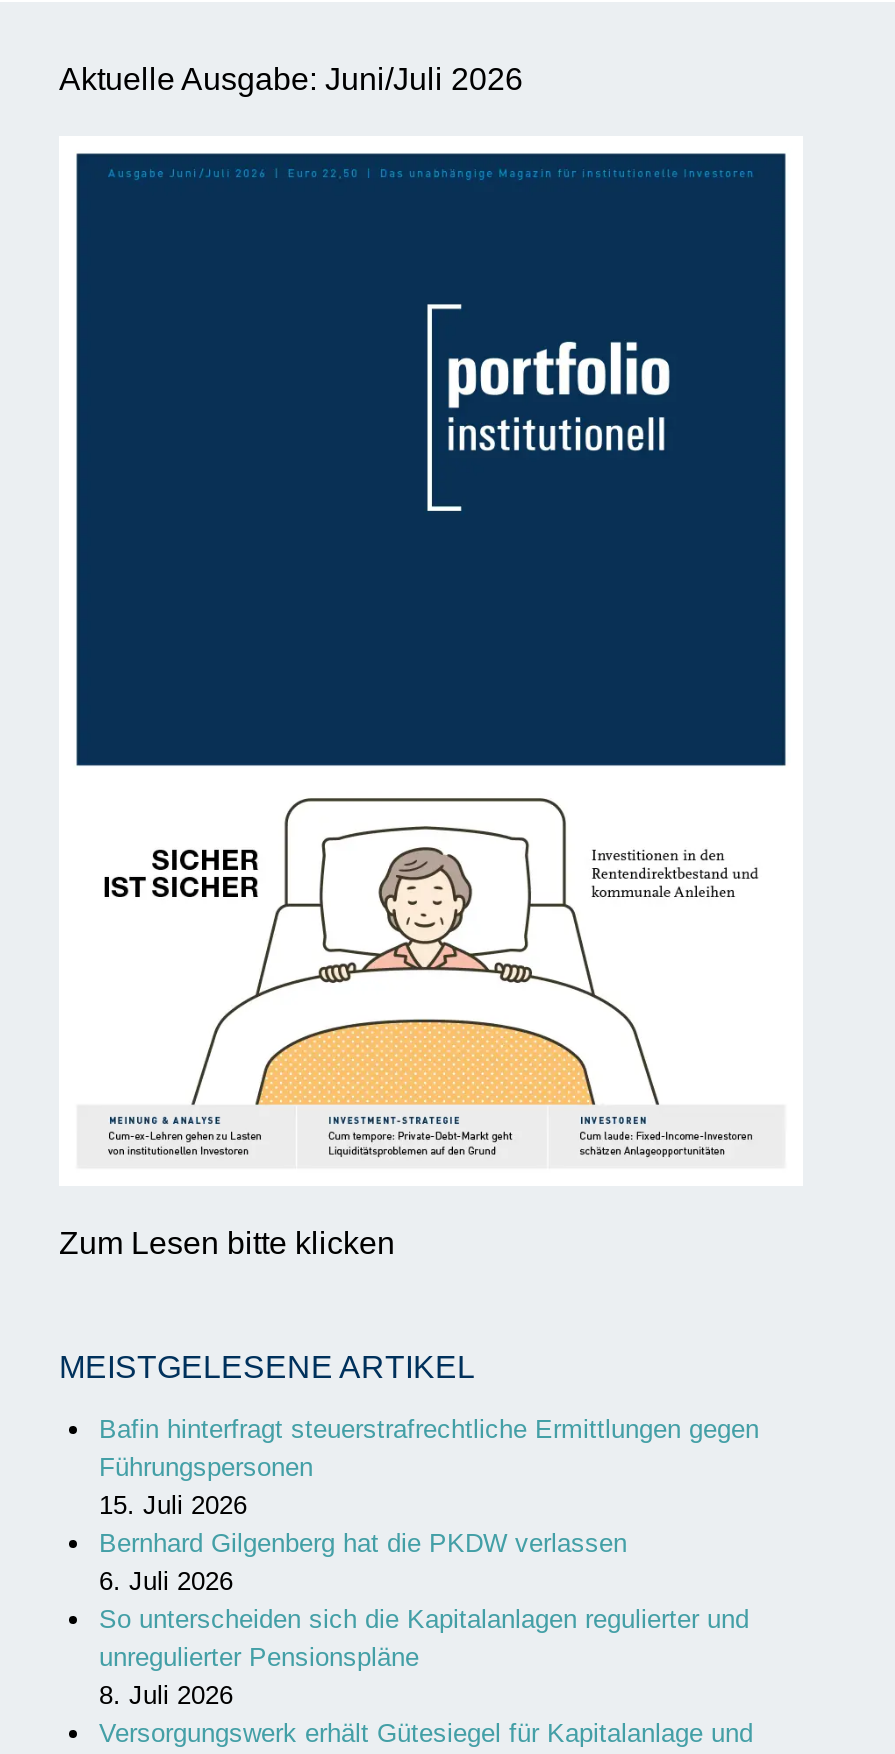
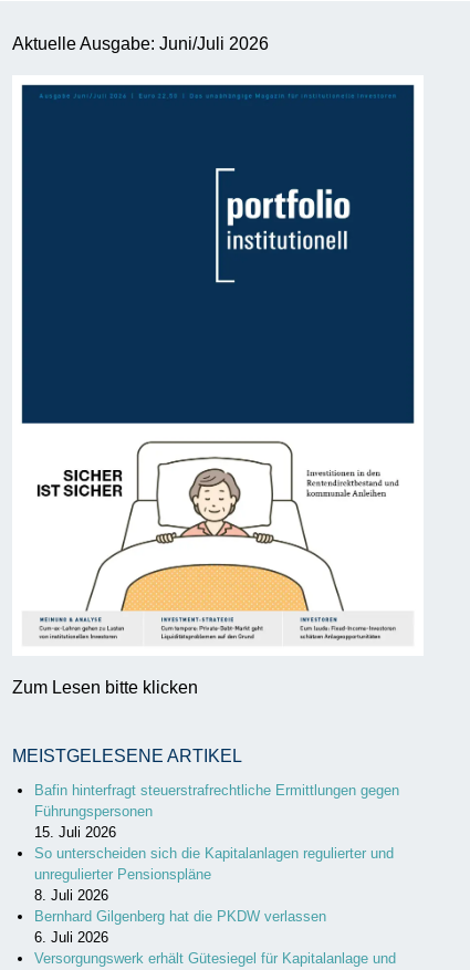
moved [99,1528,627,1596] -> [34,908,326,946]: Bernhard Gilgenberg hat die PKDW verlassen | 6. Juli 2026
moved [99,1604,749,1710] -> [34,845,394,904]: So unterscheiden sich die Kapitalanlagen regulierter und | unregulierter Pensionspläne | 8. Juli 2026

